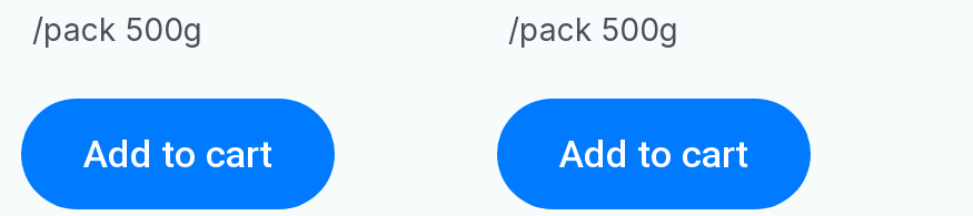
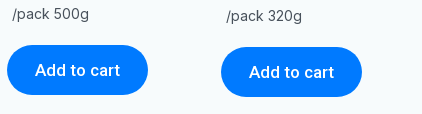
[508,10,679,48] /pack 500g -> [226,7,302,24] /pack 320g

